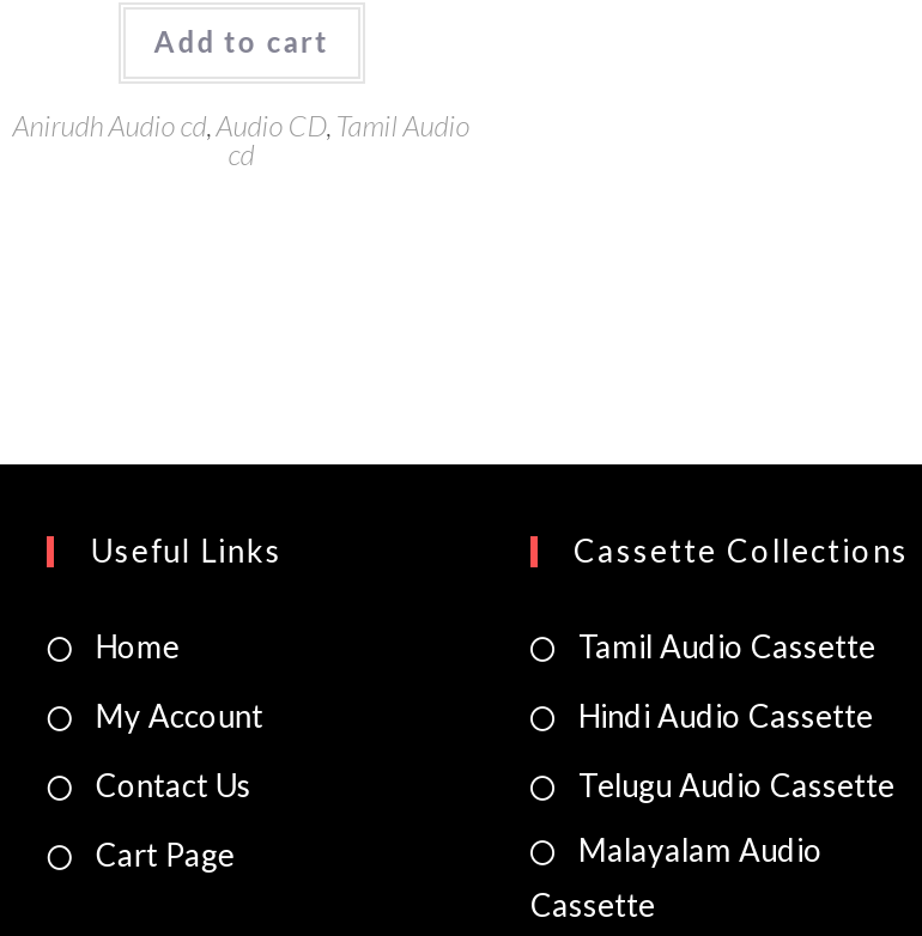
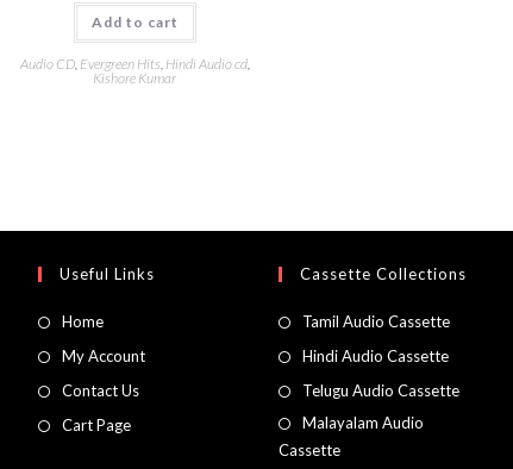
[12,109,470,174] Anirudh Audio cd,Audio CD, Tamil Audio | cd -> [20,54,247,86] Audio CD,Evergreen Hits, Hindi Audio cd | Kishore Kumar

